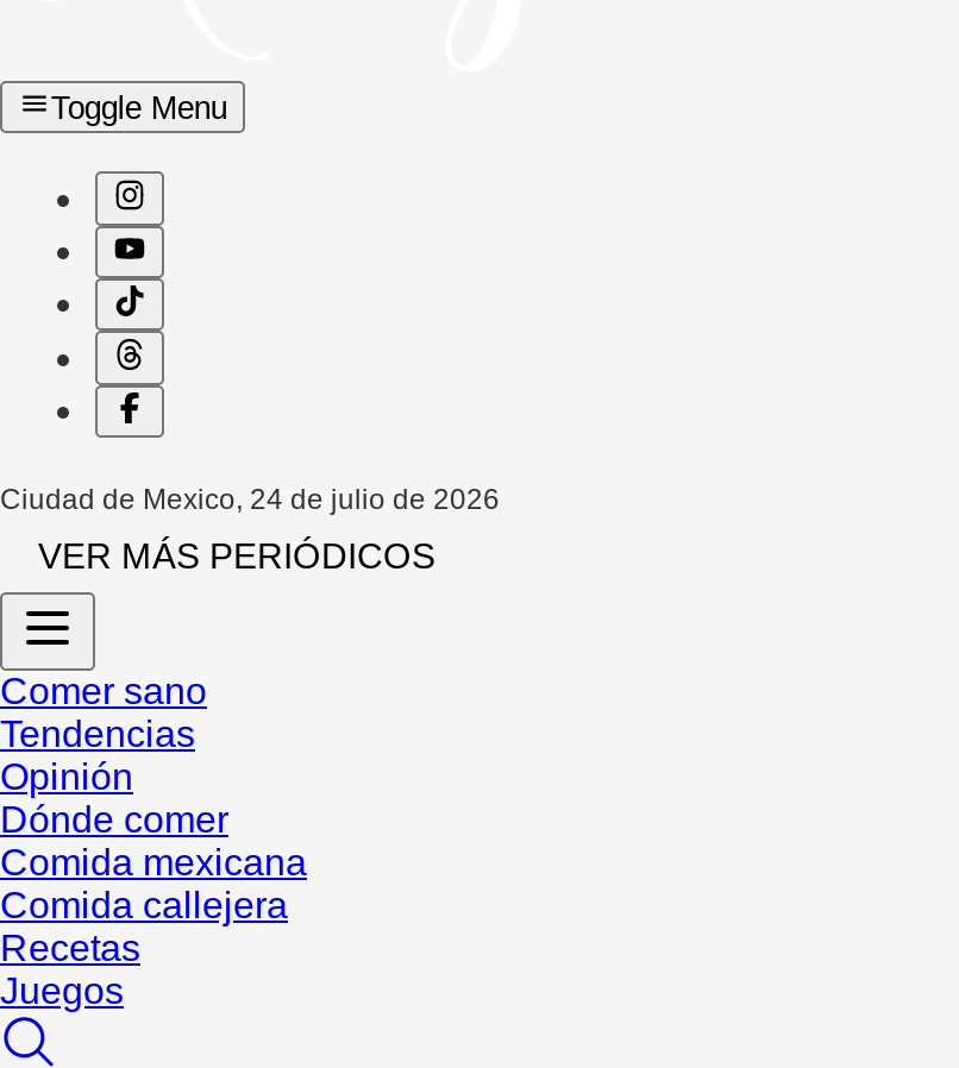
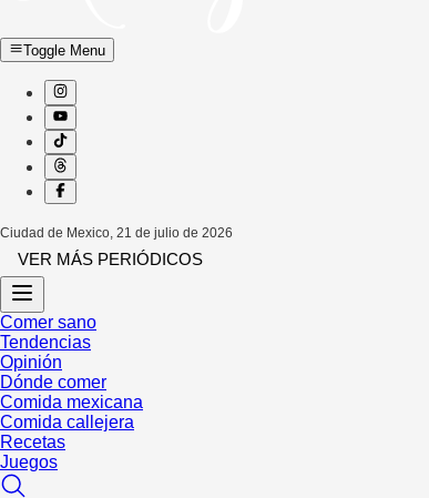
[0,483,500,516] Ciudad de Mexico, 24 de julio de 2026 -> [0,225,233,241] Ciudad de Mexico, 21 de julio de 2026

